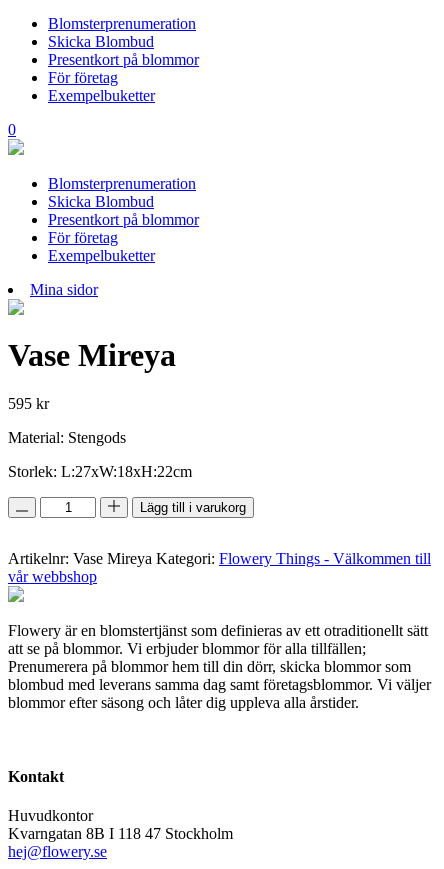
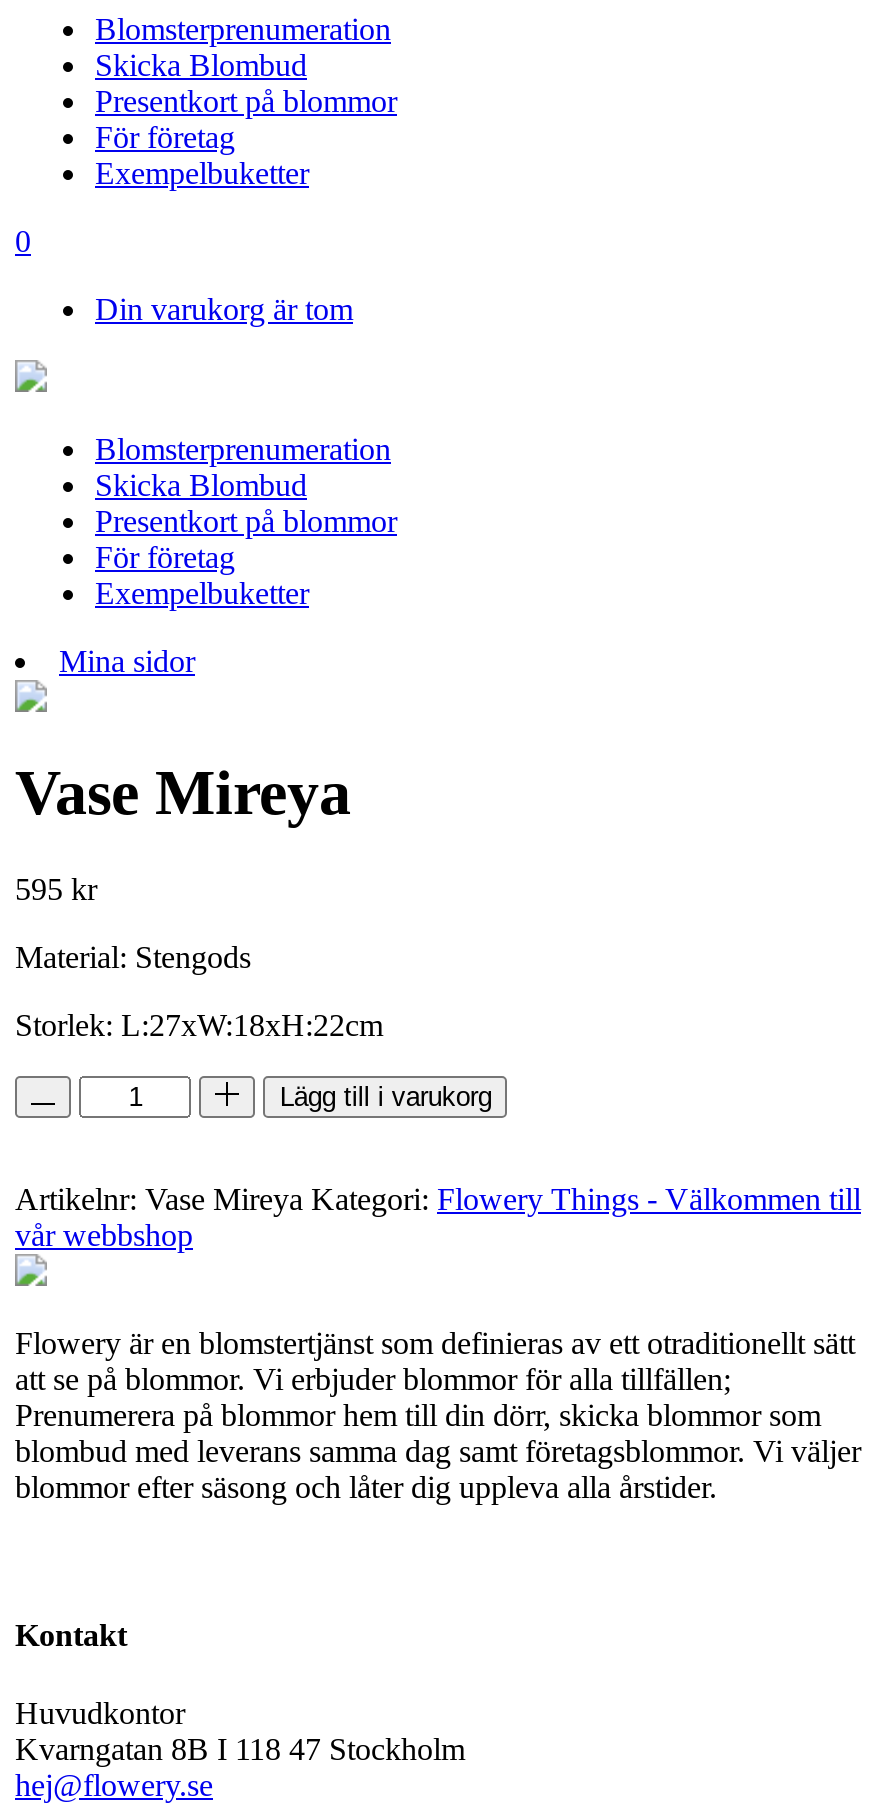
none -> [95,292,353,326] Din varukorg är tom

